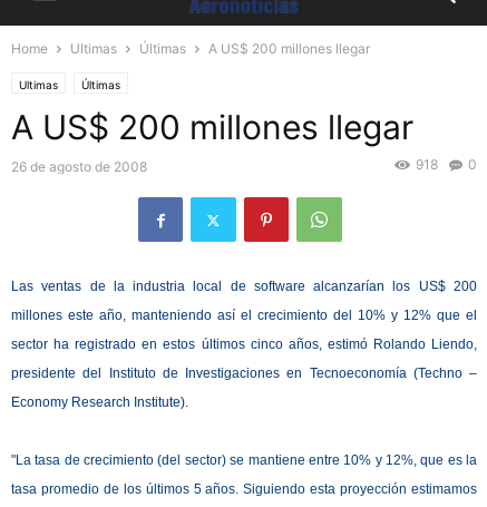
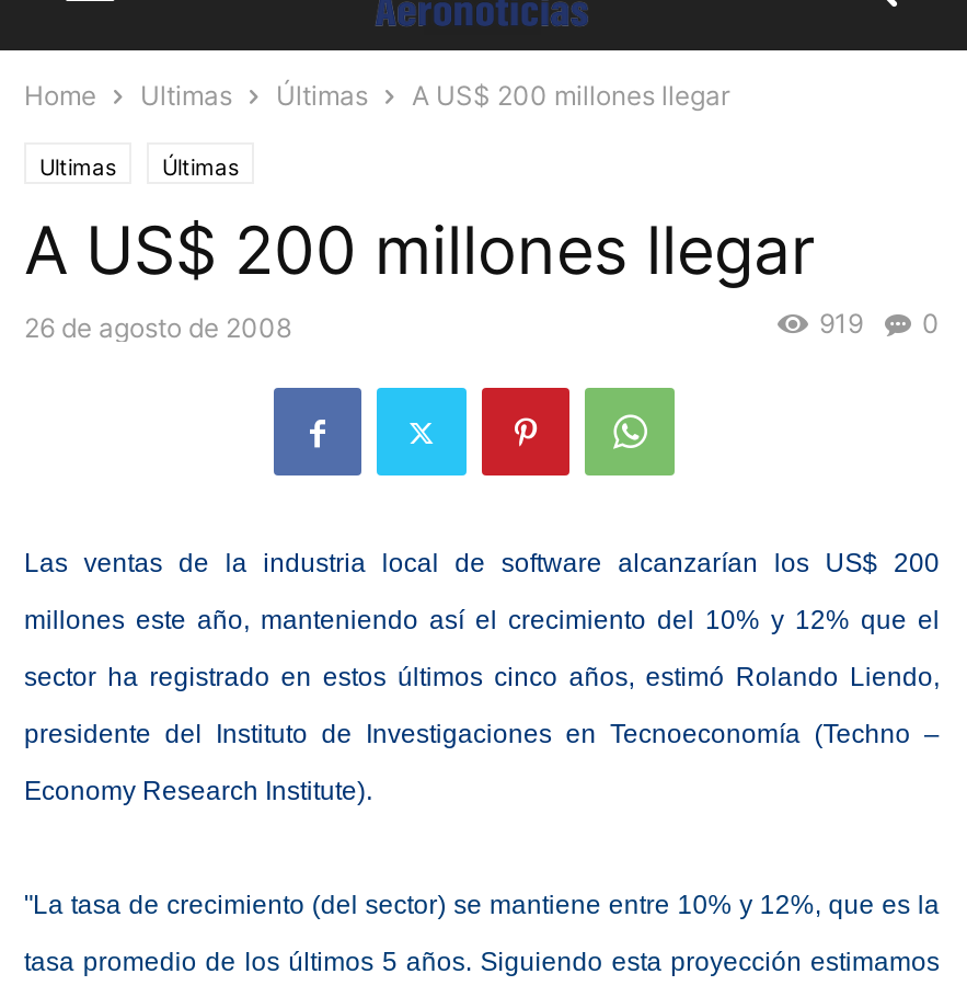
[416,156,477,173] 918 0 -> [819,307,940,340] 919 0

